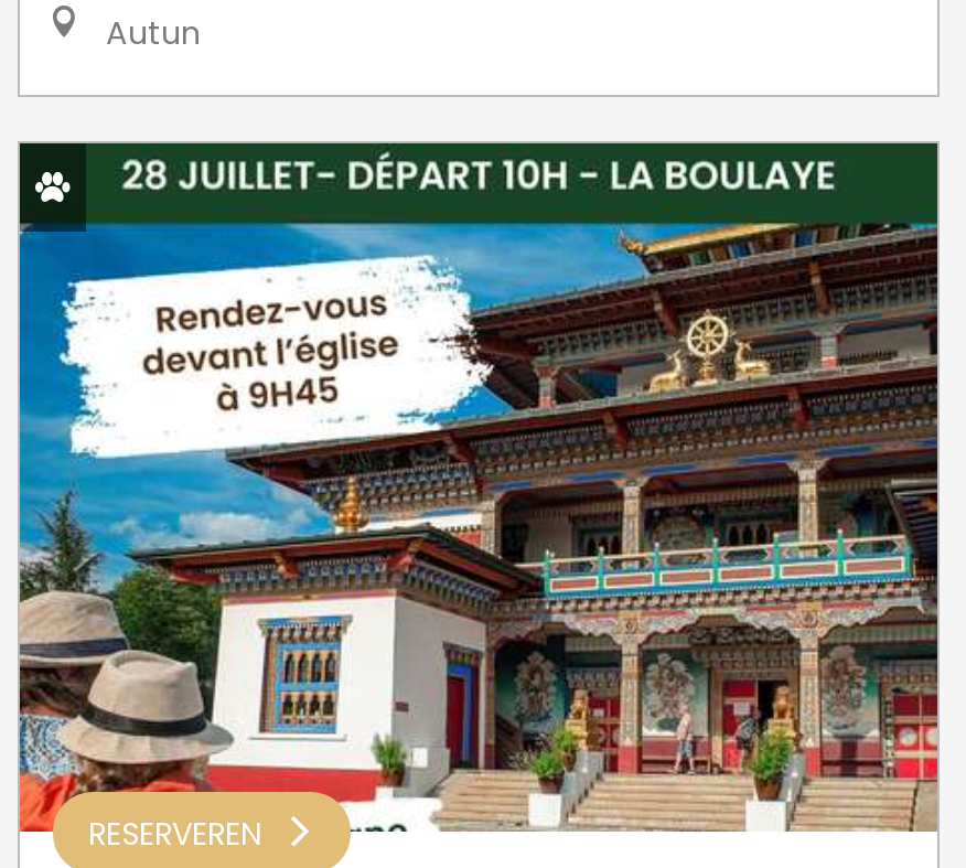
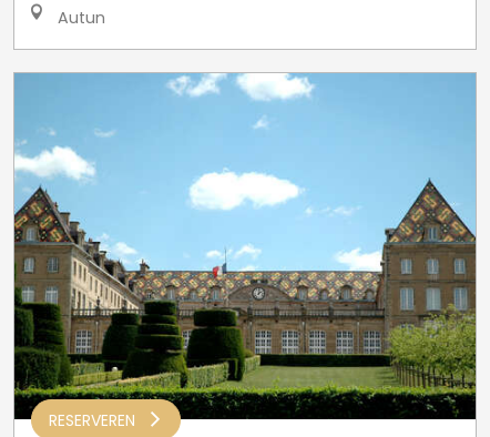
[18,140,940,833] [image] -> [13,72,477,420] [image]

